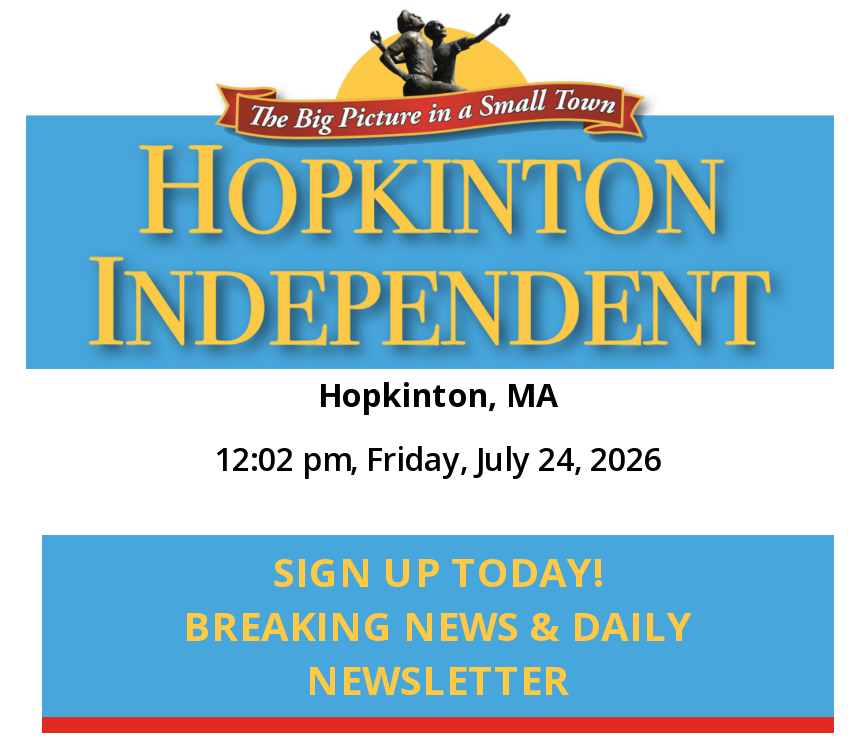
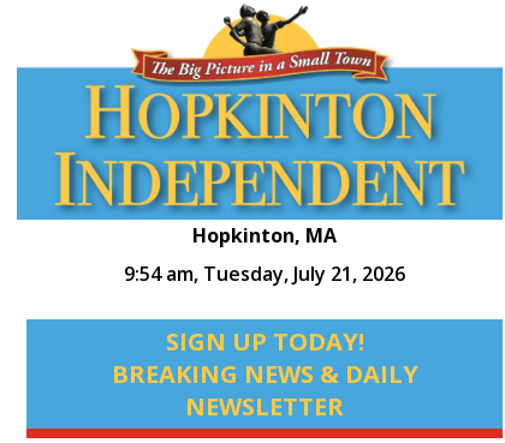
[214,437,662,481] 12:02 pm, Friday, July 24, 2026 -> [124,261,405,287] 9:54 am, Tuesday, July 21, 2026

